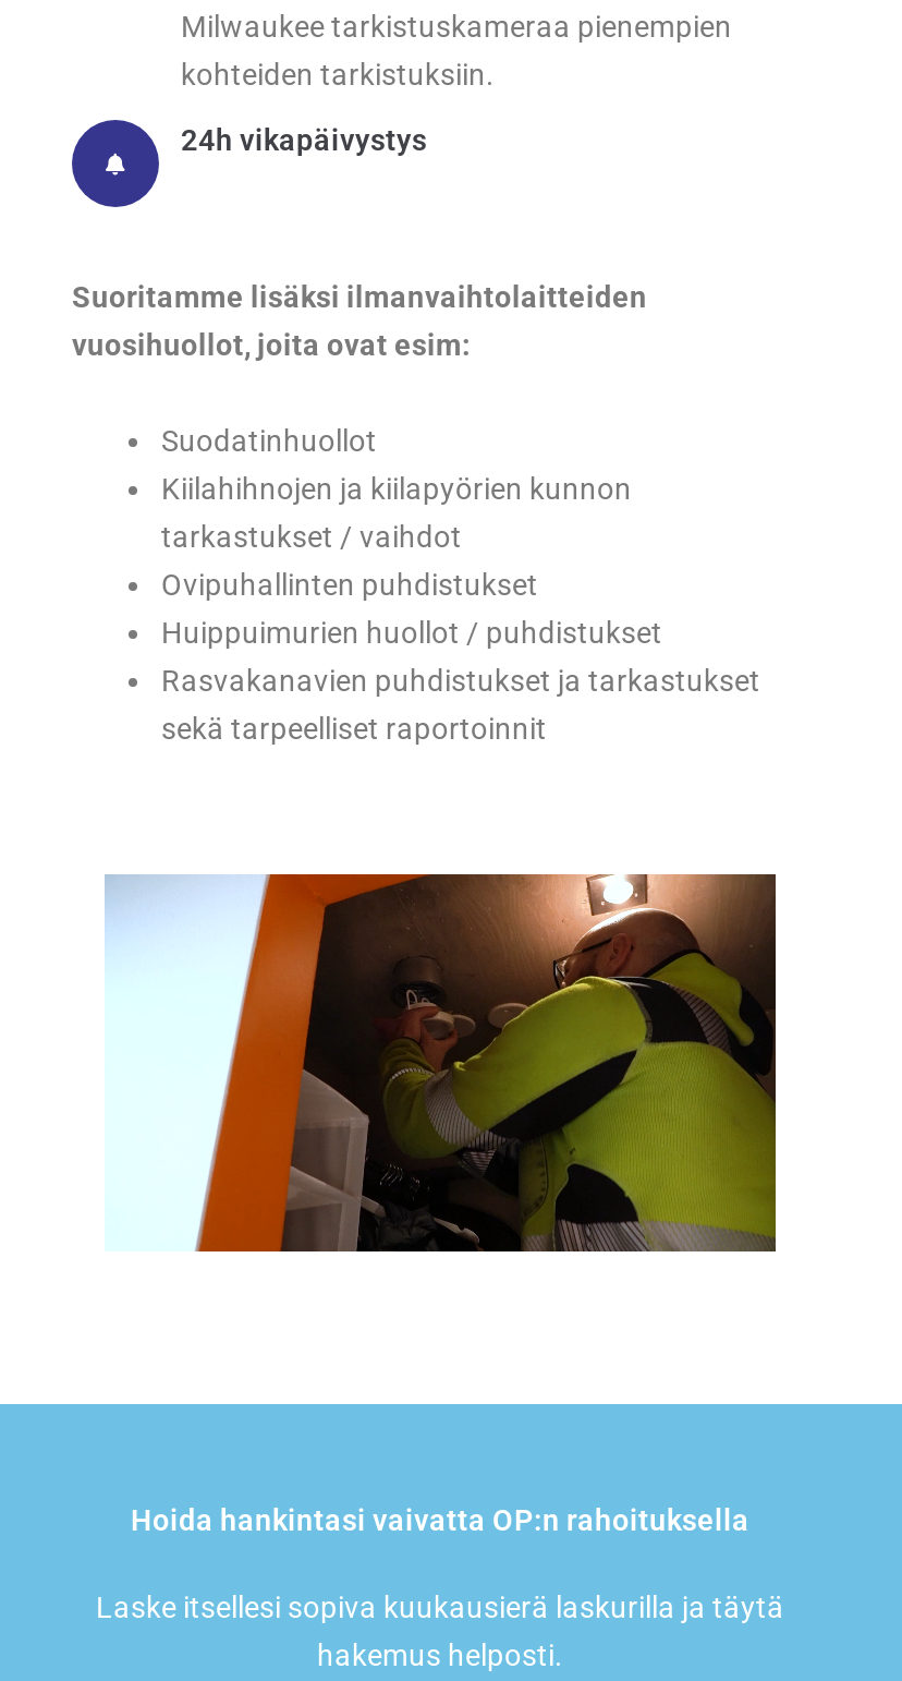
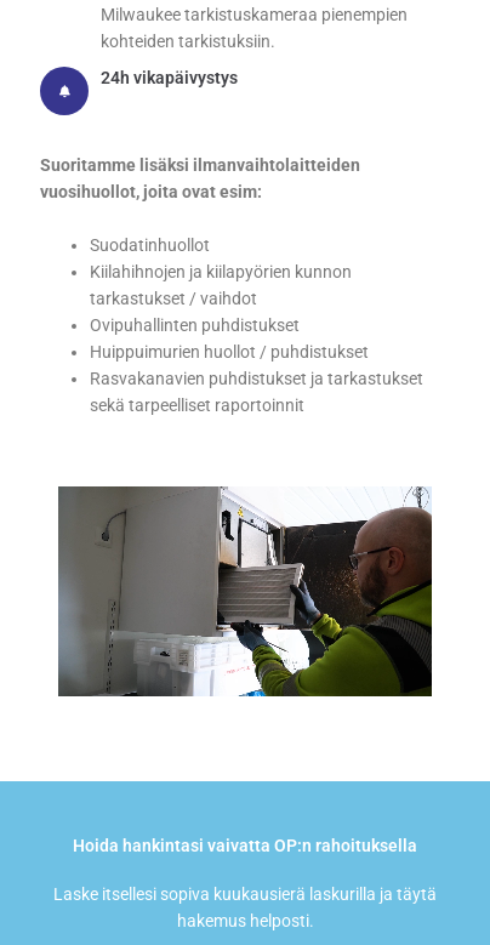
[105,872,778,1254] [image] -> [57,485,432,698] [image]

